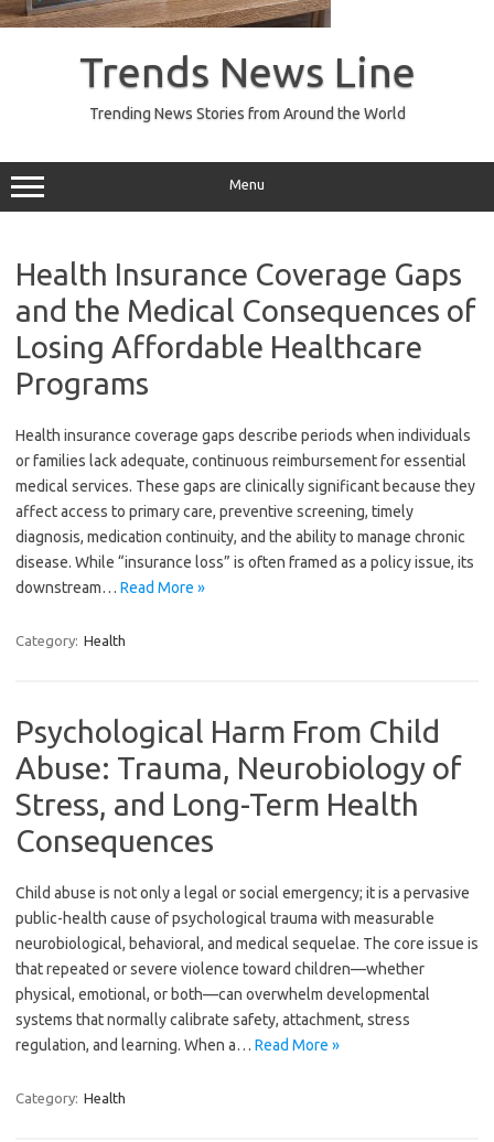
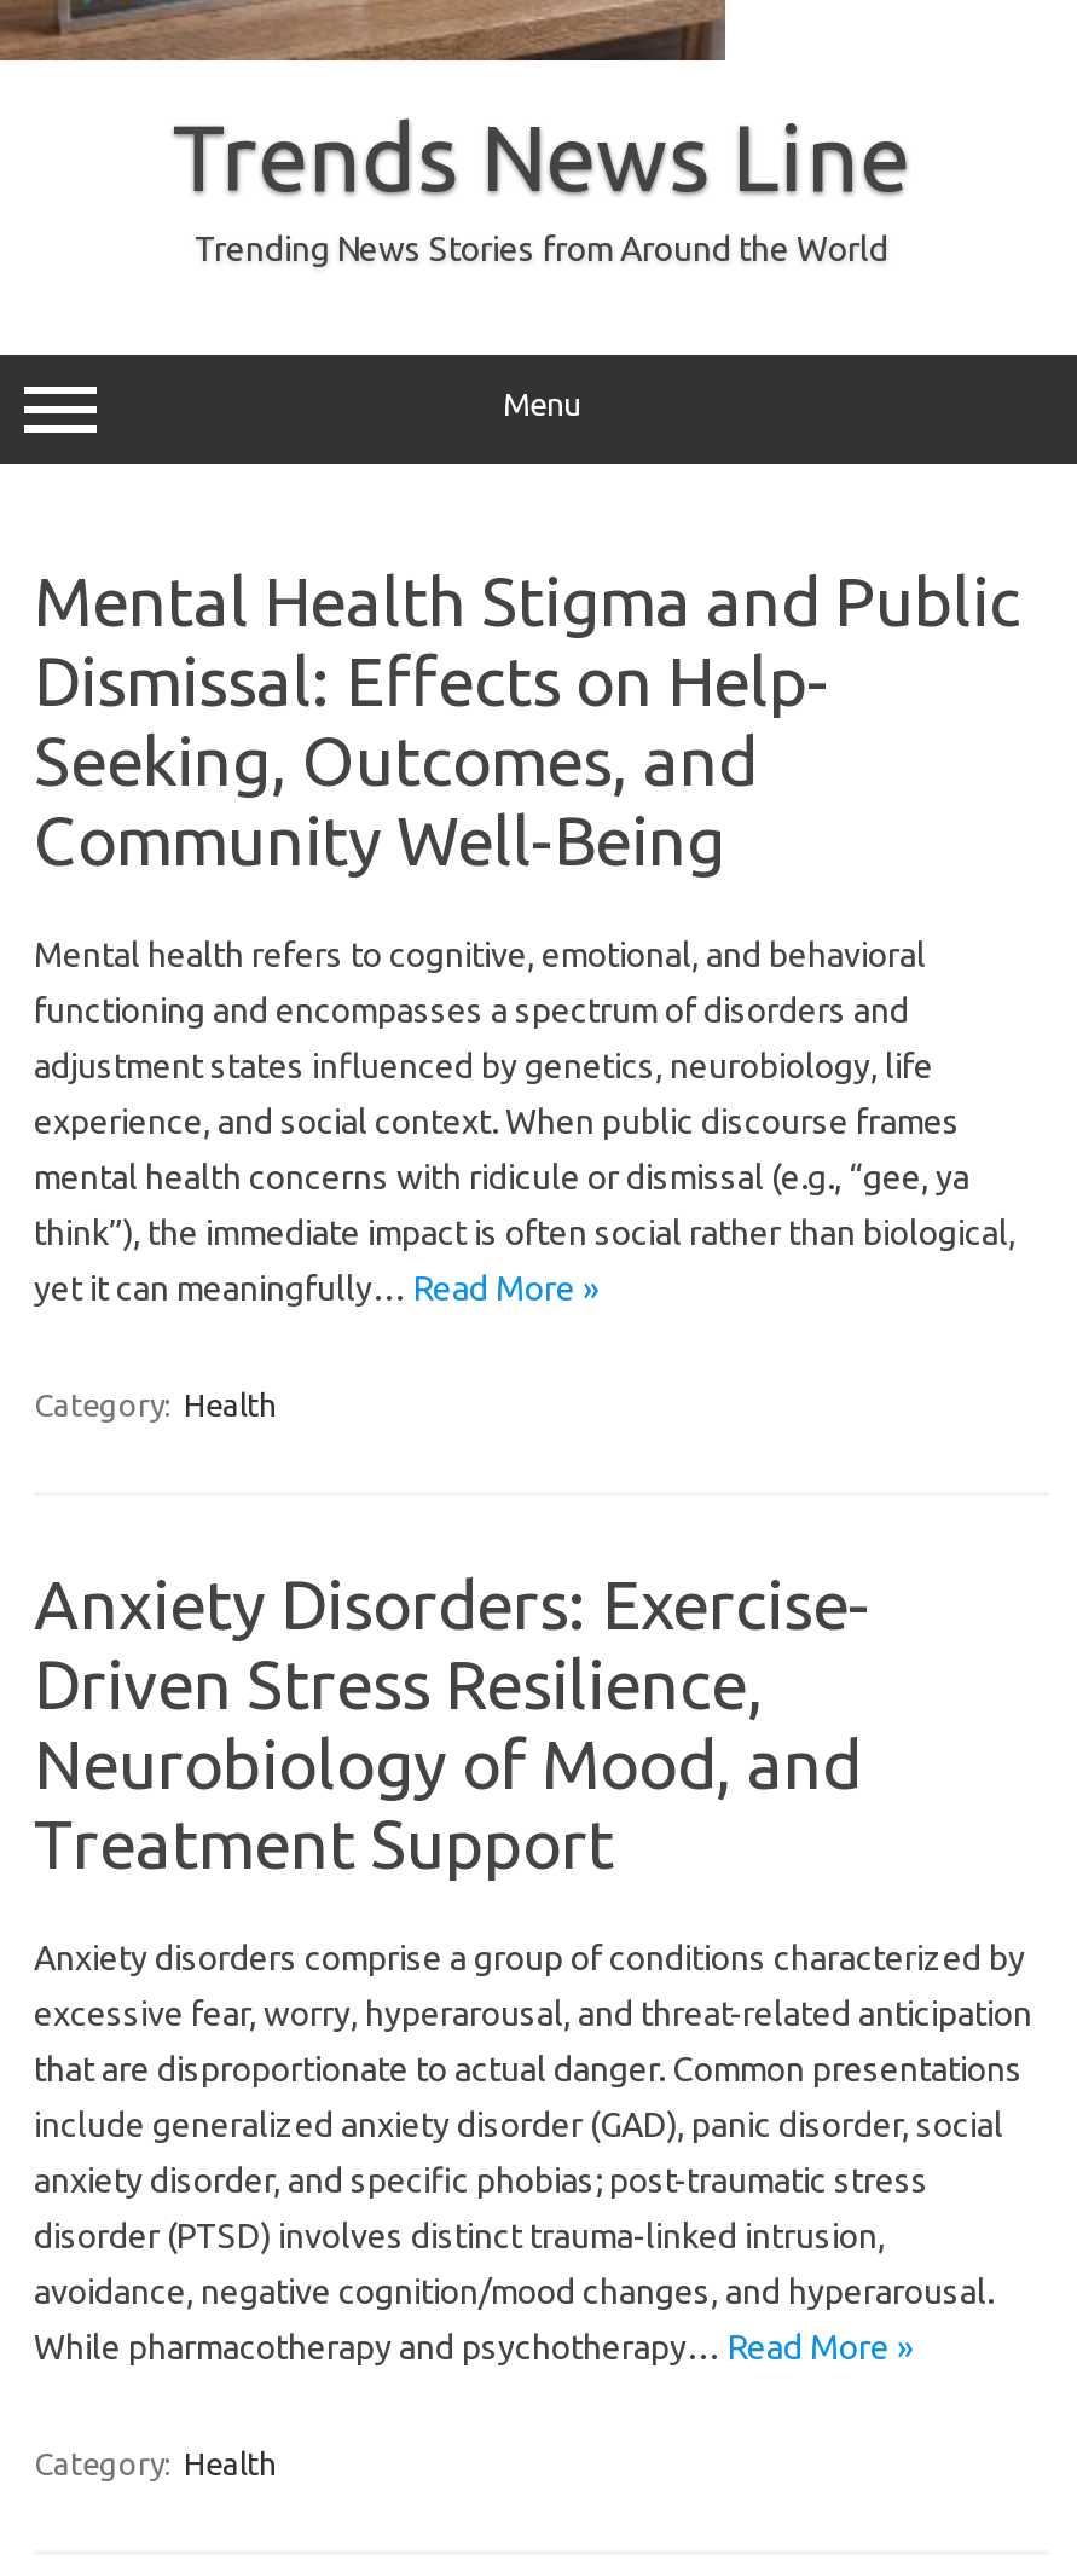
[15,257,476,400] Health Insurance Coverage Gaps | and the Medical Consequences of | Losing Affordable Healthcare | Programs -> [34,563,1020,878] Mental Health Stigma and Public | Dismissal: Effects on Help- | Seeking, Outcomes, and | Community Well-Being
[15,427,475,596] Health insurance coverage gaps describe periods when individuals | or families lack adequate, continuous reimbursement for essential | medical services. These gaps are clinically significant because they | affect access to primary care, preventive screening, timely | diagnosis, medication continuity, and the ability to manage chronic | disease. While “insurance loss” is often framed as a policy issue, its | downstream… Read More » -> [34,936,1015,1308] Mental health refers to cognitive, emotional, and behavioral | functioning and encompasses a spectrum of disorders and | adjustment states influenced by genetics, neurobiology, life | experience, and social context. When public discourse frames | mental health concerns with ridicule or dismissal (e.g., “gee, ya | think”), the immediate impact is often social rather than biological, | yet it can meaningfully… Read More »
[15,714,462,858] Psychological Harm From Child | Abuse: Trauma, Neurobiology of | Stress, and Long-Term Health | Consequences -> [34,1566,870,1881] Anxiety Disorders: Exercise- | Driven Stress Resilience, | Neurobiology of Mood, and | Treatment Support
[15,884,479,1054] Child abuse is not only a legal or social emergency; it is a pervasive | public-health cause of psychological trauma with measurable | neurobiological, behavioral, and medical sequelae. The core issue is | that repeated or severe violence toward children—whether | physical, emotional, or both—can overwhelm developmental | systems that normally calibrate safety, attachment, stress | regulation, and learning. When a… Read More » -> [34,1939,1032,2367] Anxiety disorders comprise a group of conditions characterized by | excessive fear, worry, hyperarousal, and threat-related anticipation | that are disproportionate to actual danger. Common presentations | include generalized anxiety disorder (GAD), panic disorder, social | anxiety disorder, and specific phobias; post-traumatic stress | disorder (PTSD) involves distinct trauma-linked intrusion, | avoidance, negative cognition/mood changes, and hyperarousal. | While pharmacotherapy and psychotherapy… Read More »

